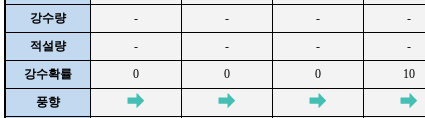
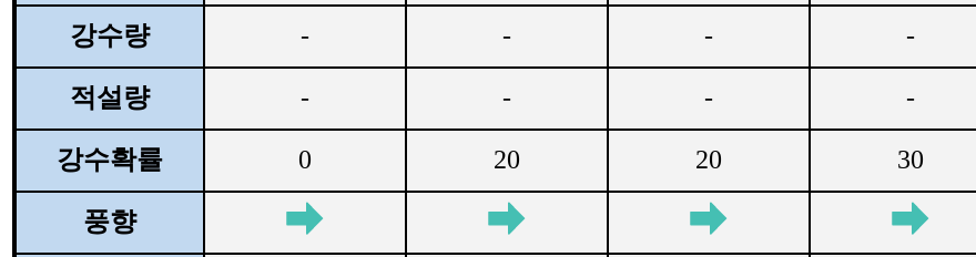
[224,67,230,81] 0 -> [494,144,520,175] 20
[315,67,321,81] 0 -> [695,144,722,175] 20
[403,67,415,81] 10 -> [897,144,924,175] 30

